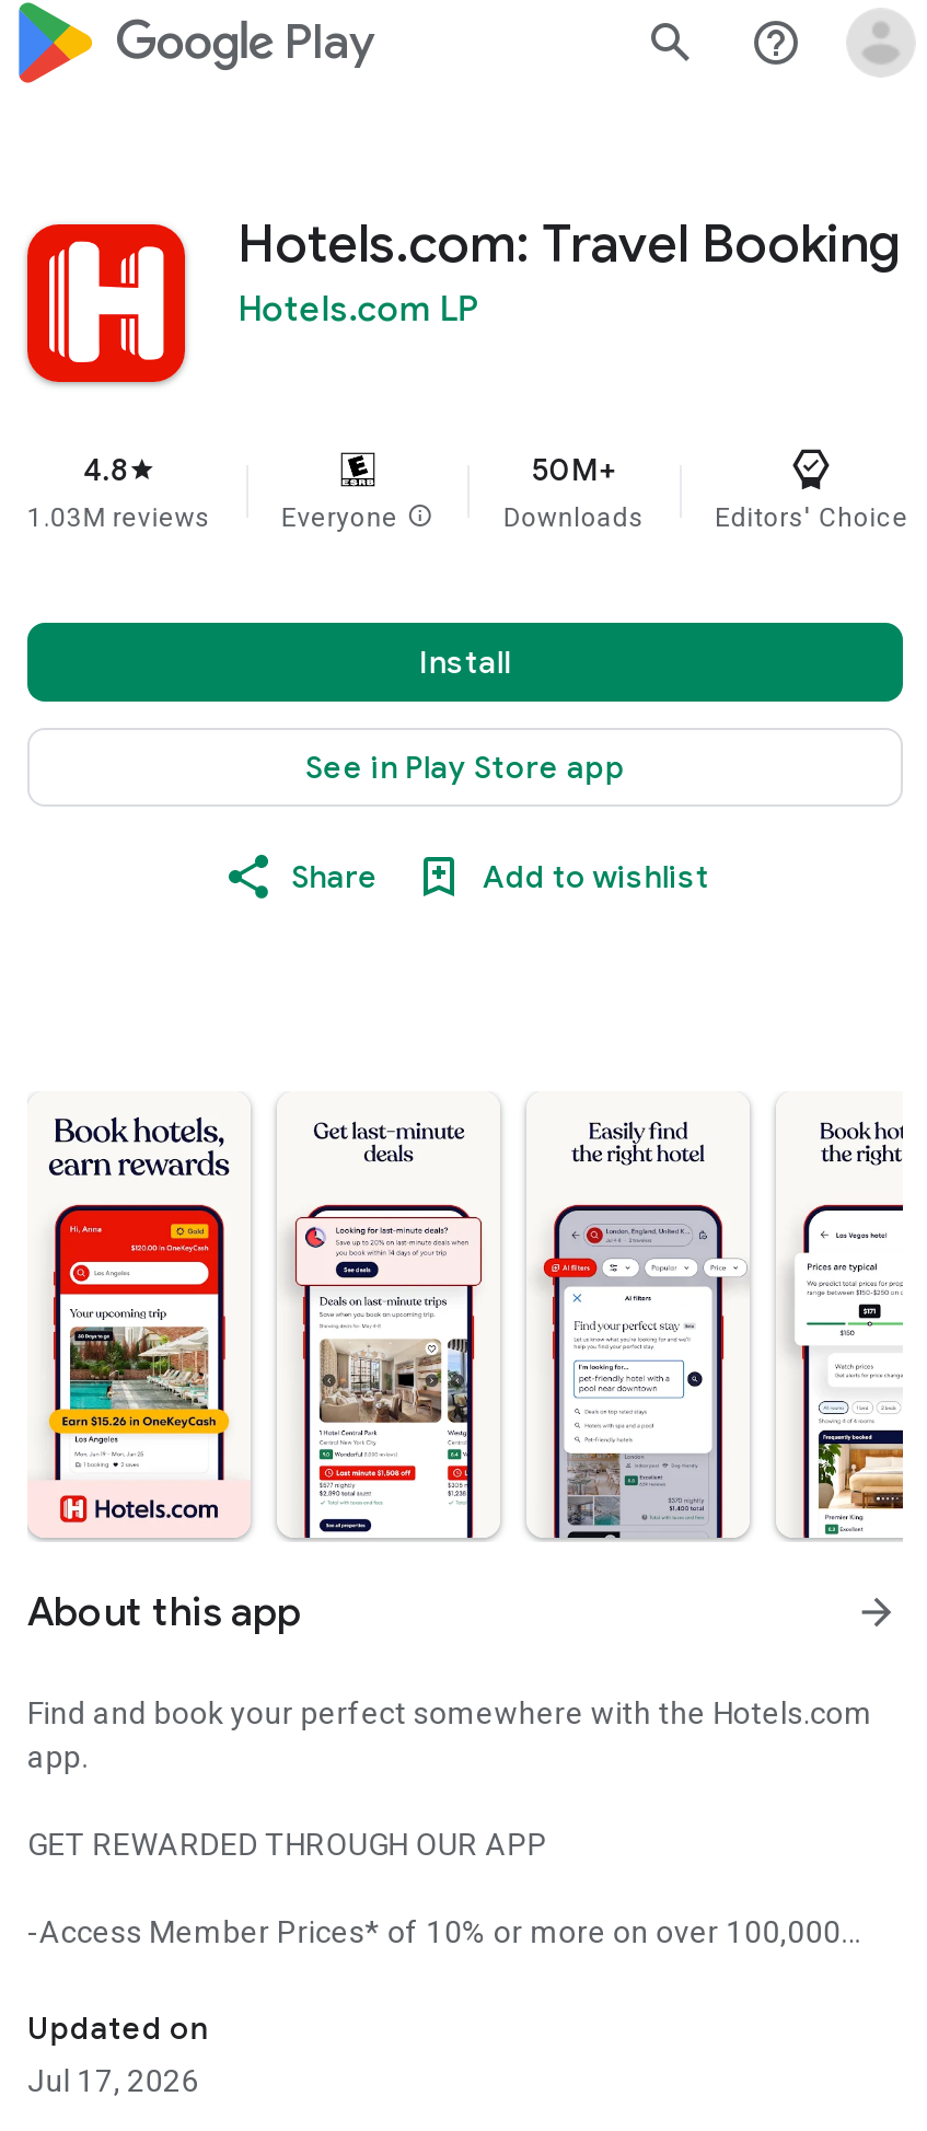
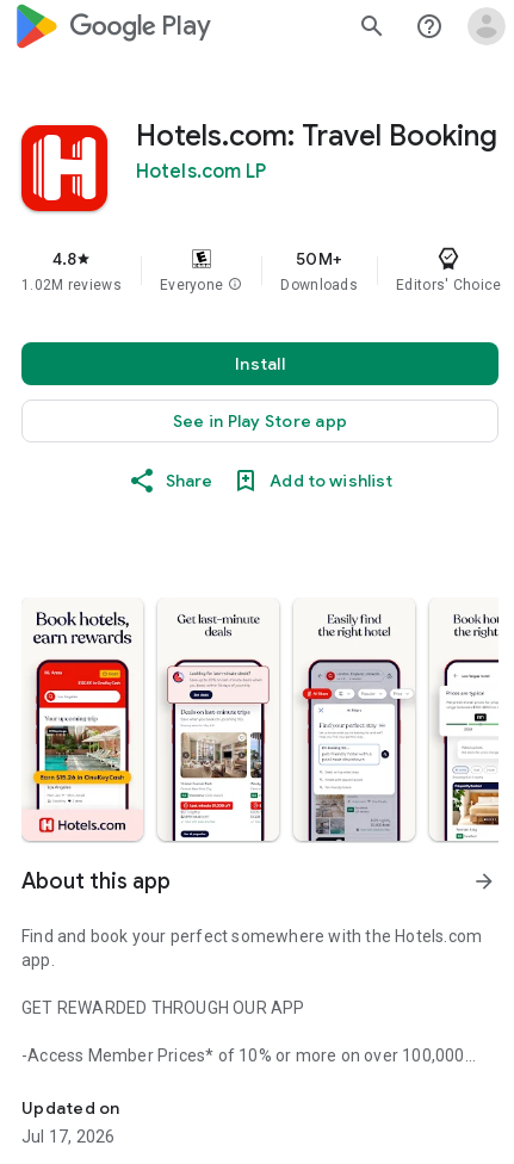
[27,502,211,533] 1.03M reviews -> [21,277,122,293] 1.02M reviews

